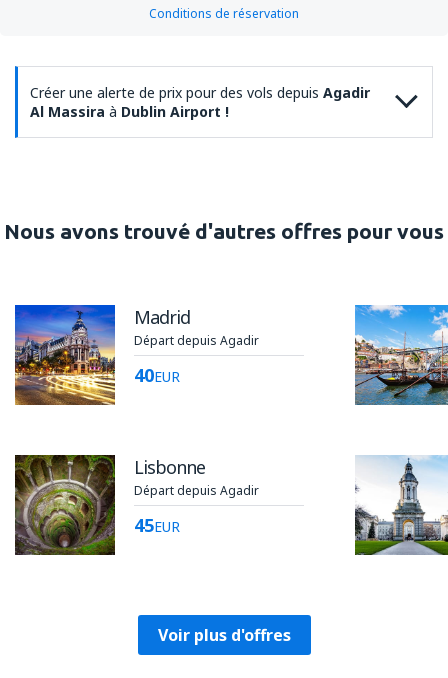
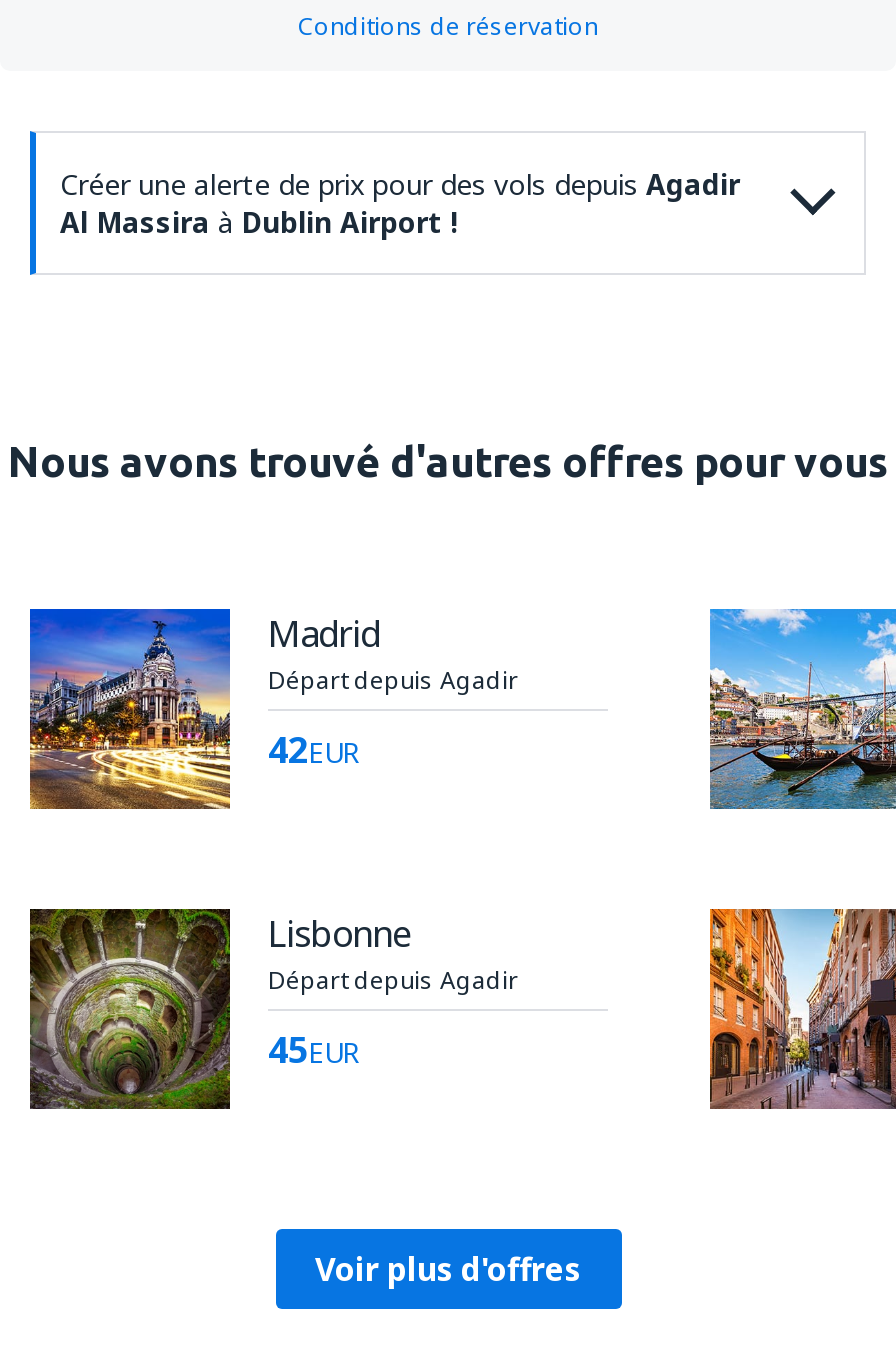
[134,363,180,387] 40EUR -> [268,725,360,773] 42EUR
[354,455,445,556] [image] -> [708,907,890,1111] [image]

